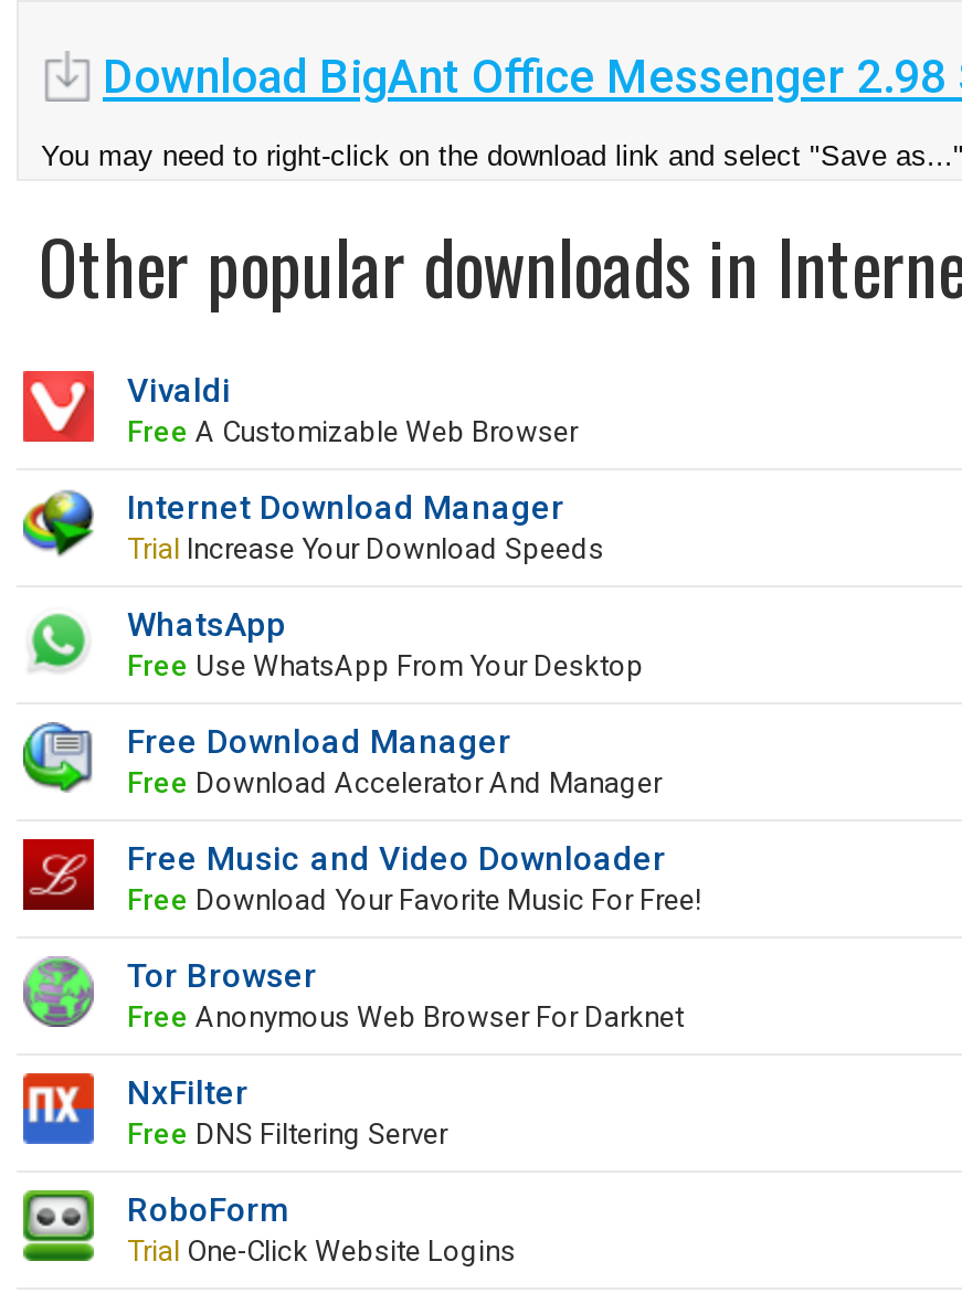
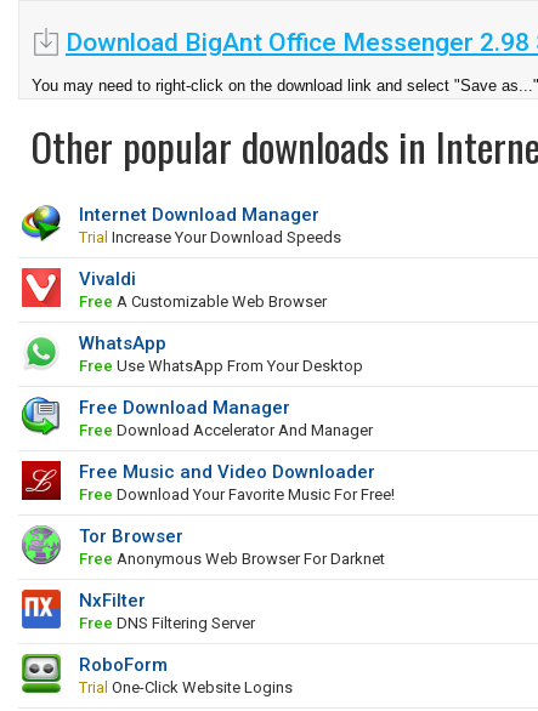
moved [21,369,578,448] -> [21,267,327,311]: [image] | Vivaldi | Free A Customizable Web Browser
moved [127,488,604,565] -> [79,204,341,246]: Internet Download Manager | Trial Increase Your Download Speeds

